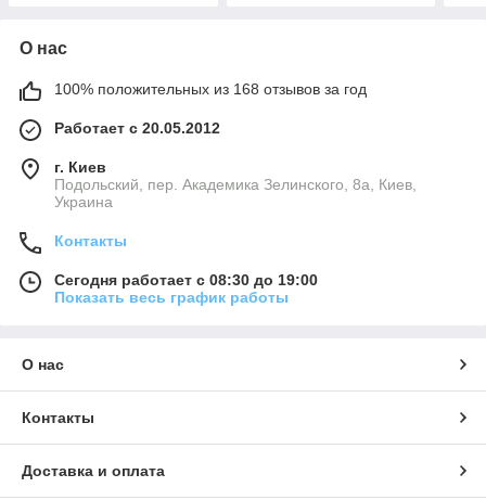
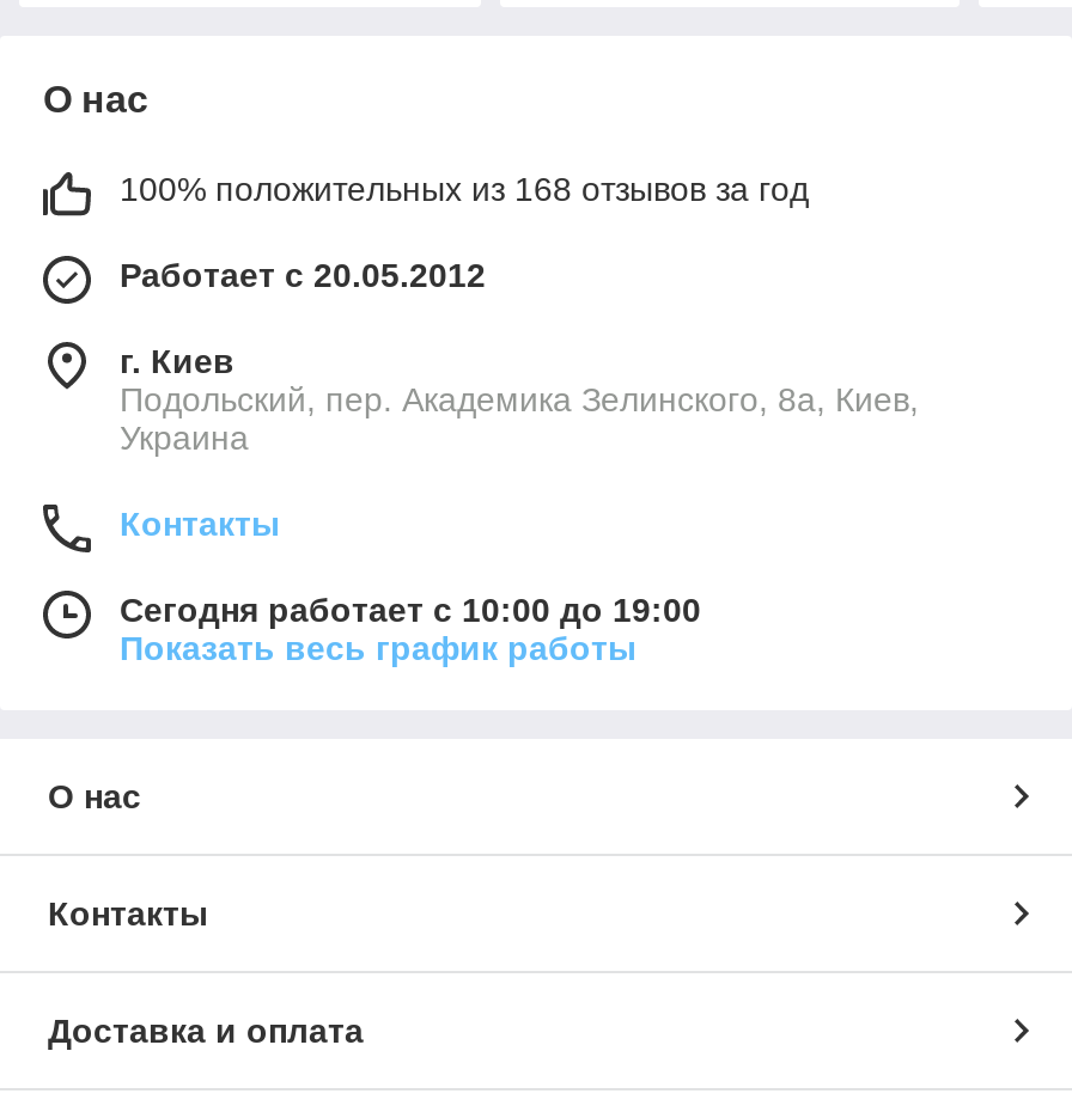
[54,272,318,289] Сегодня работает с 08:30 до 19:00 -> [120,592,701,630] Сегодня работает с 10:00 до 19:00

